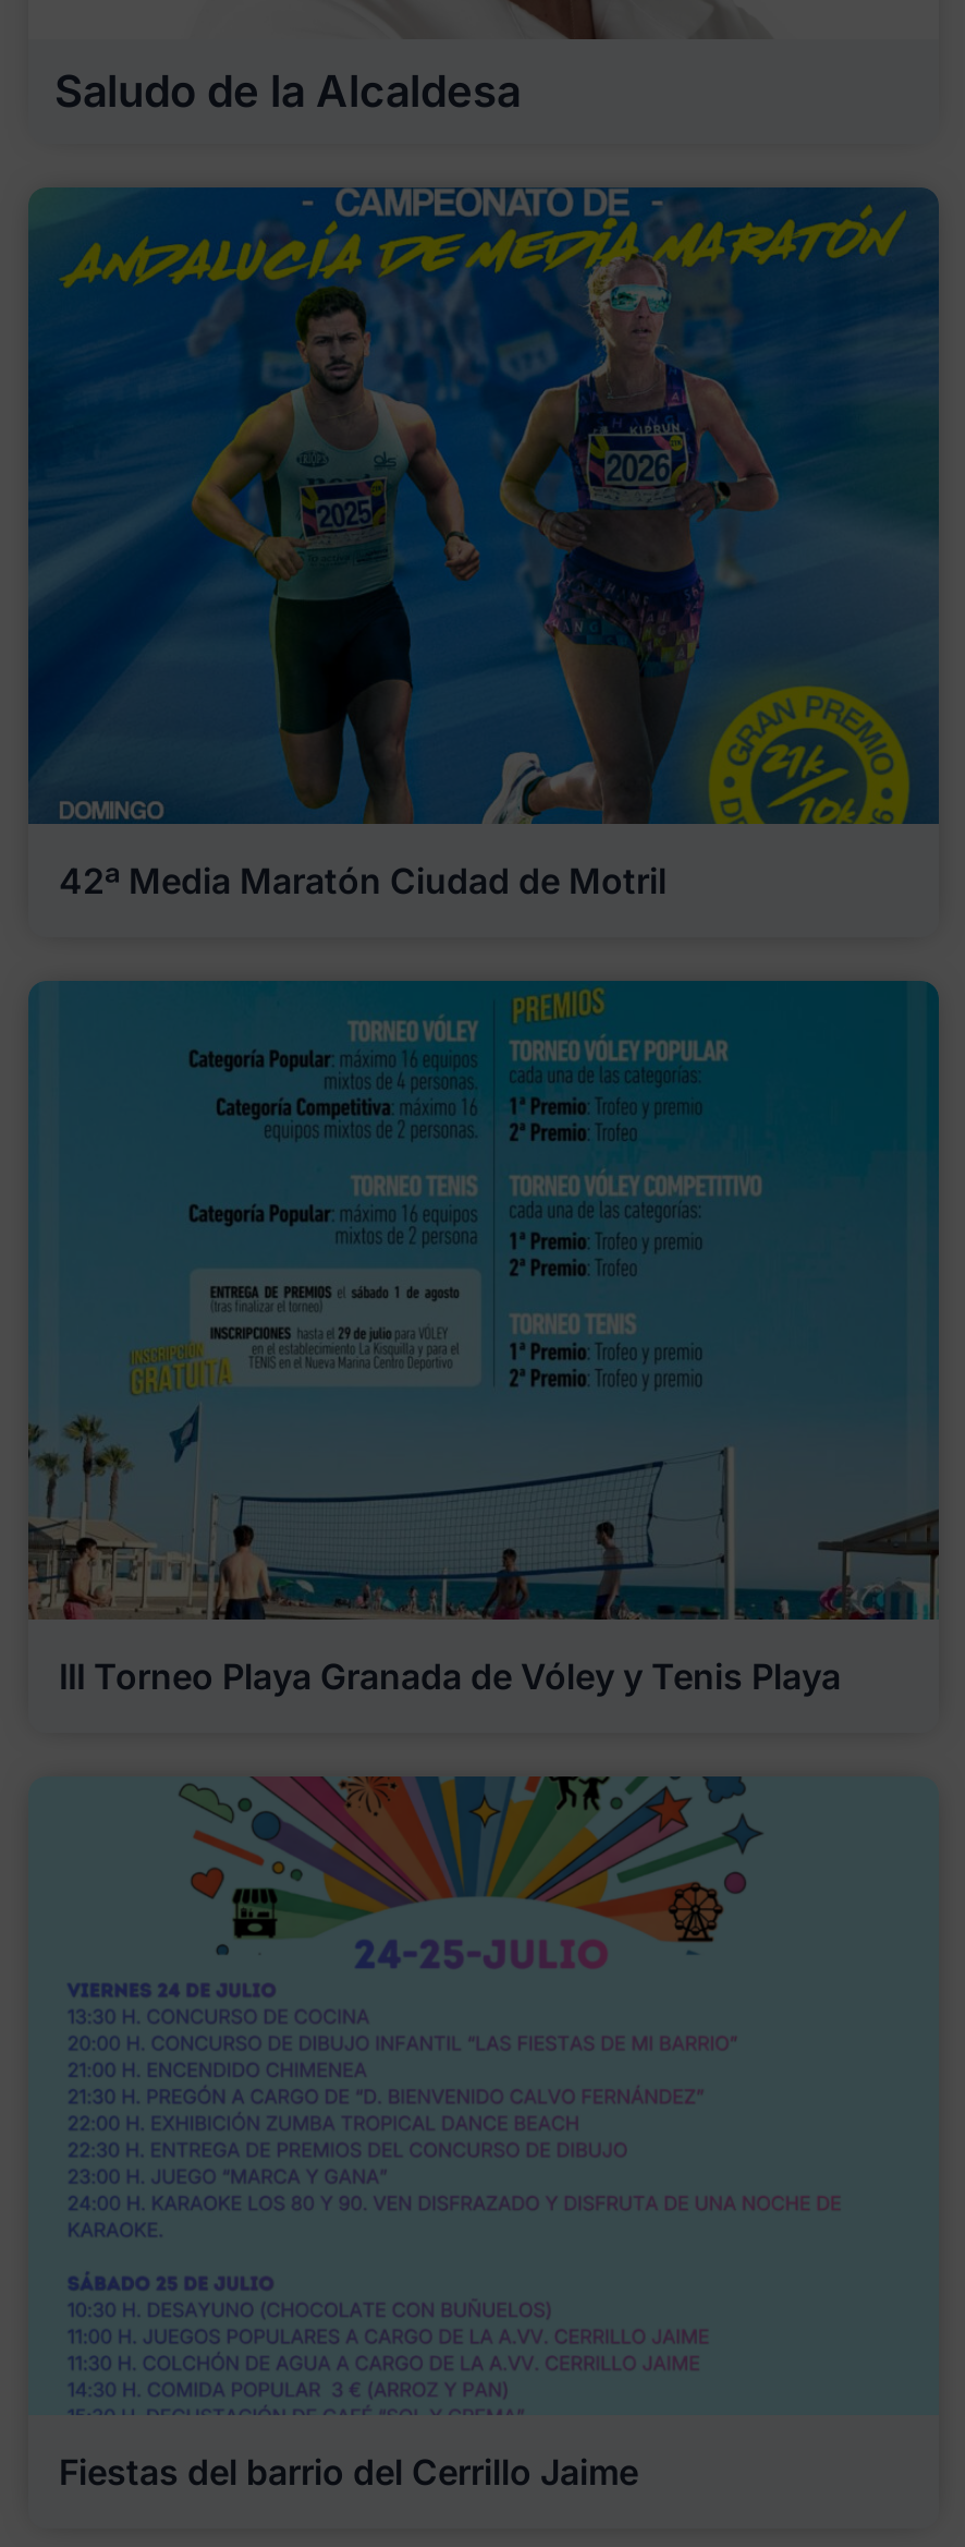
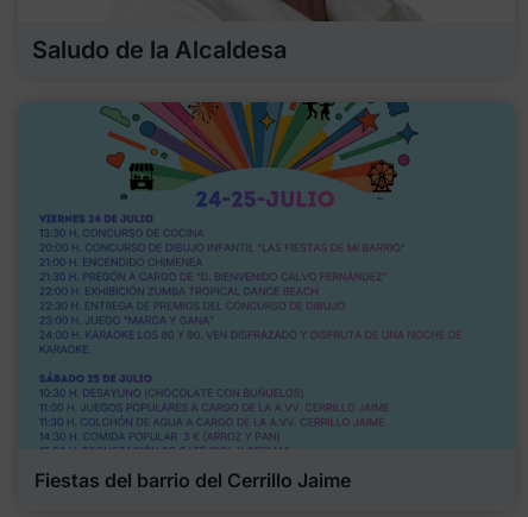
[26,185,941,903] [image] | 42ª Media Maratón Ciudad de Motril -> none
[26,979,941,1698] [image] | III Torneo Playa Granada de Vóley y Tenis Playa -> none

